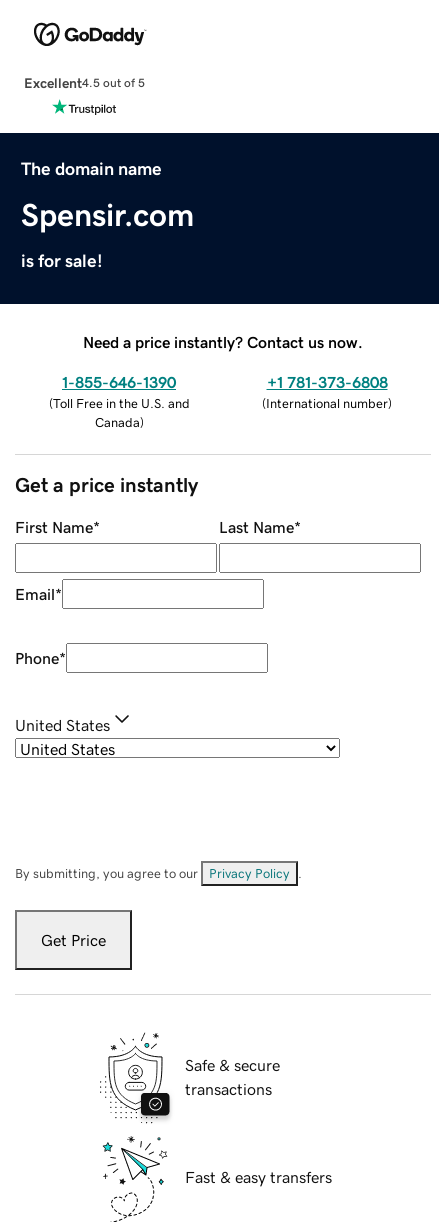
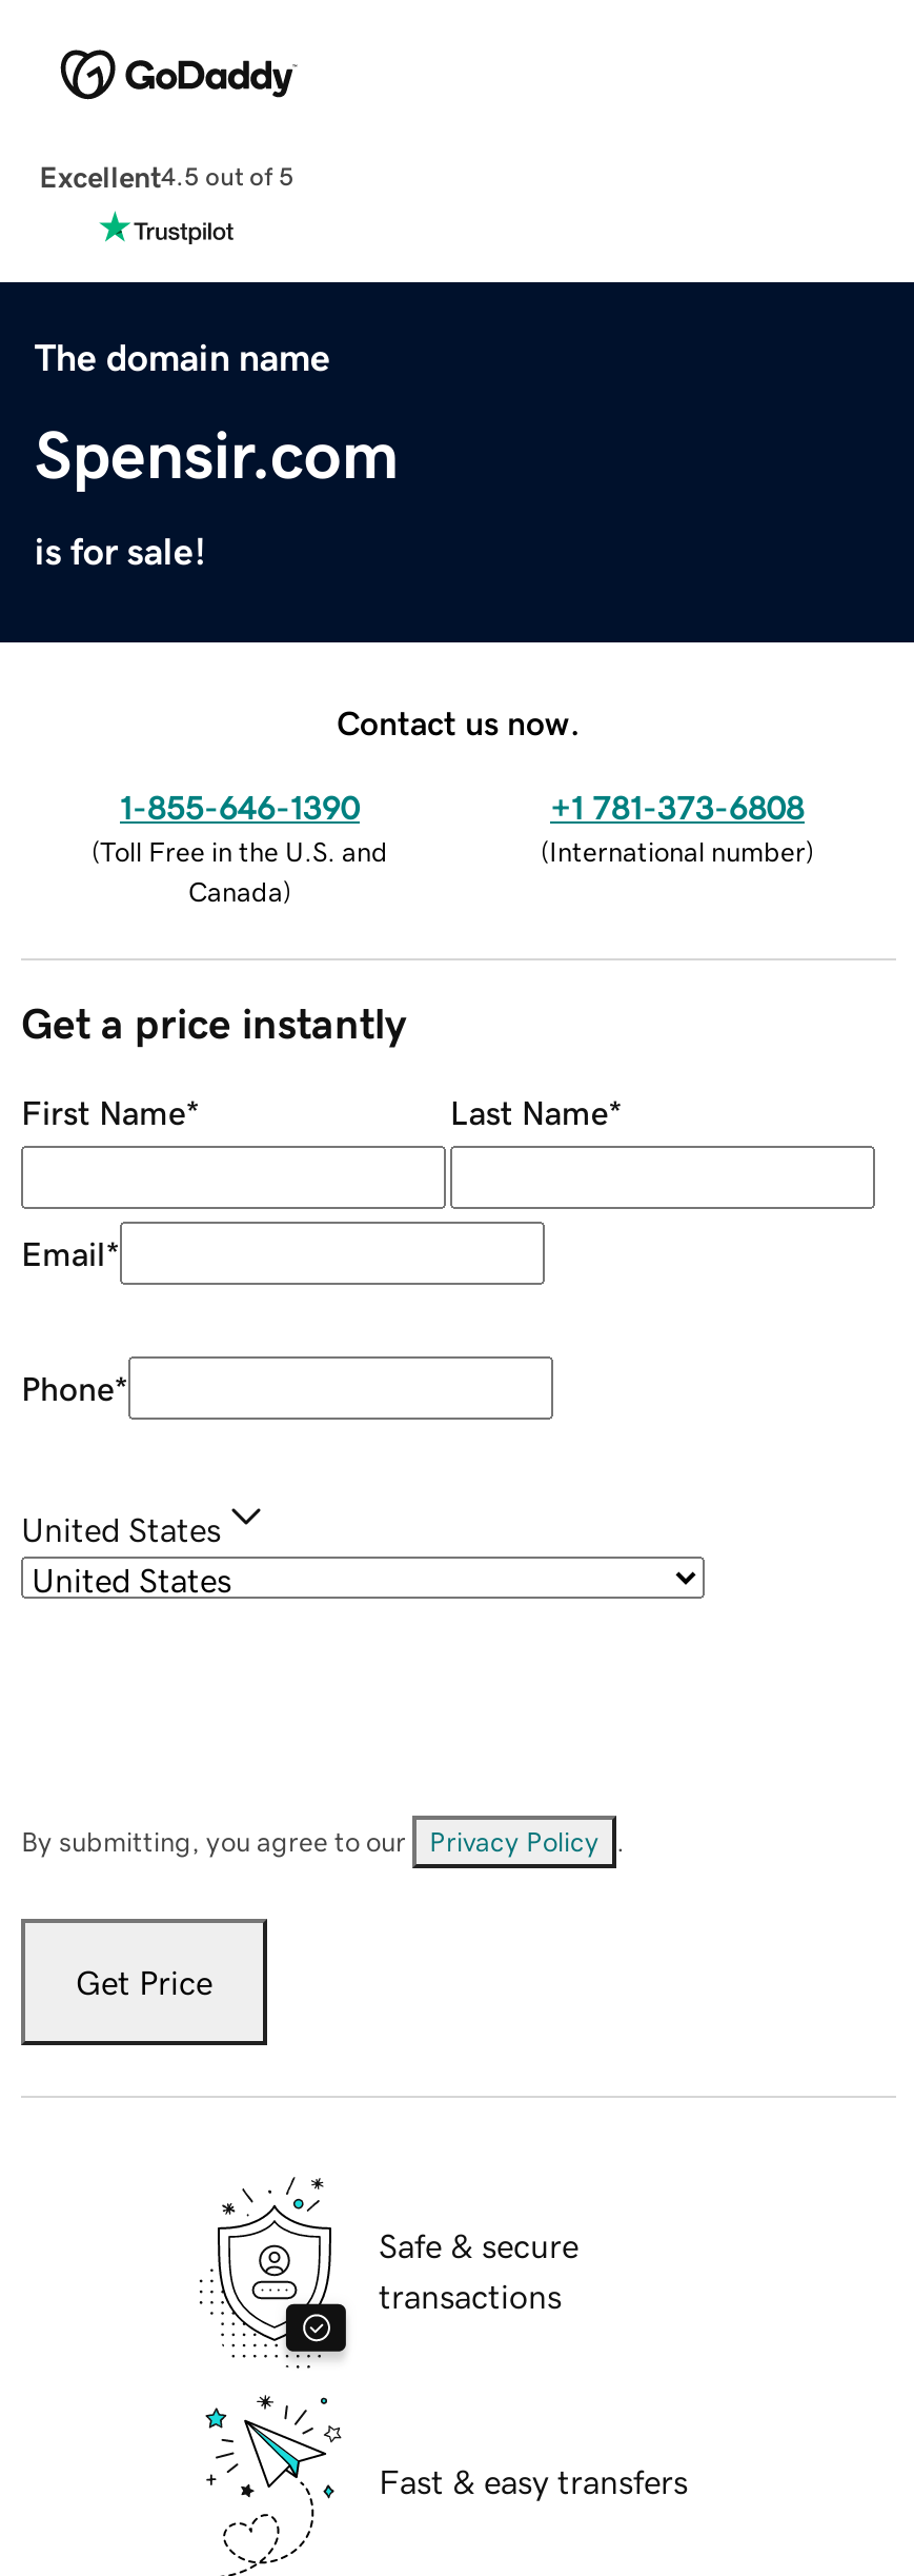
[83,334,363,350] Need a price instantly? Contact us now. -> [337,705,581,738] Contact us now.

